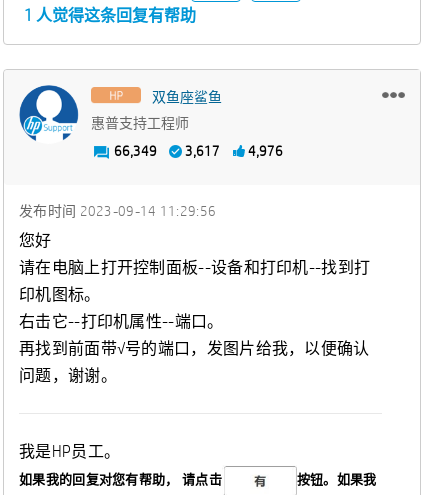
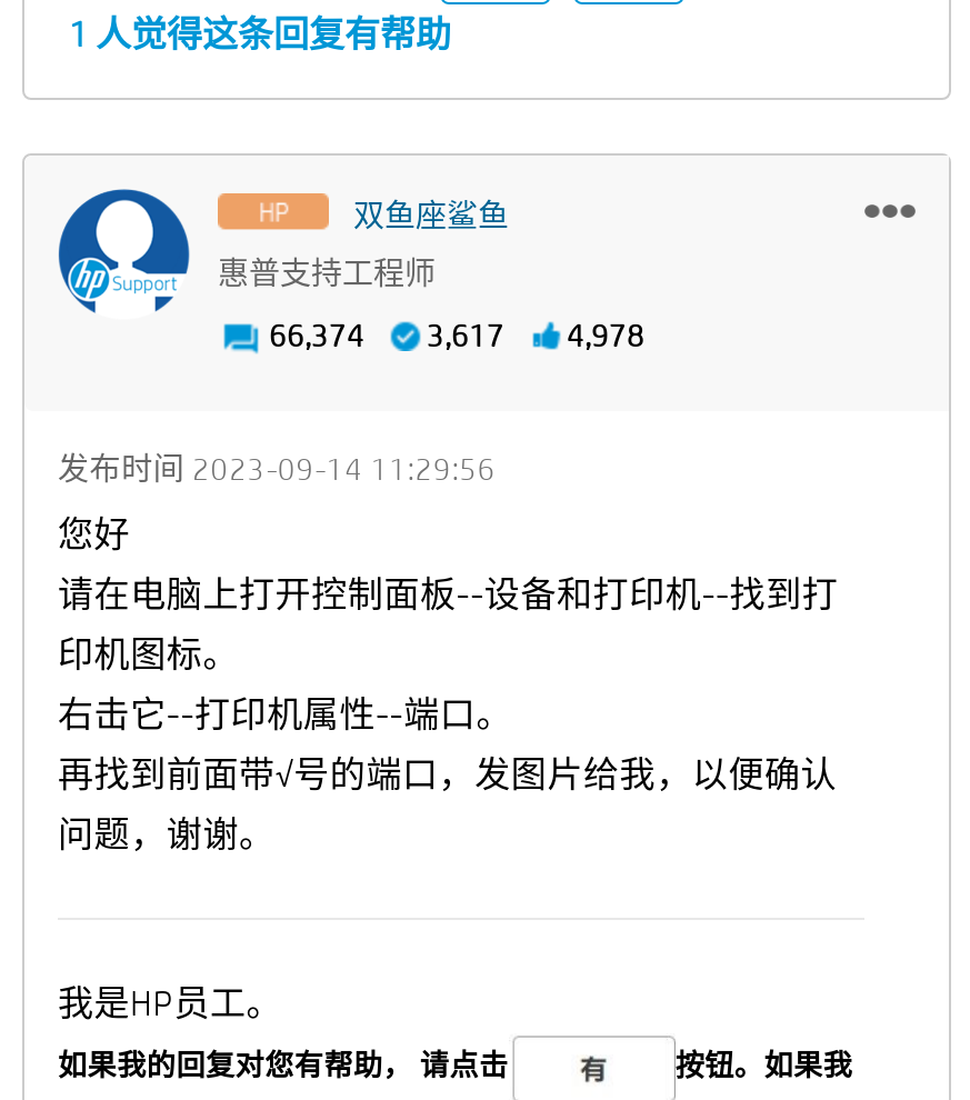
[114,142,160,160] 66,349 -> [269,316,371,356] 66,374
[248,142,283,160] 4,976 -> [567,316,644,356] 4,978

